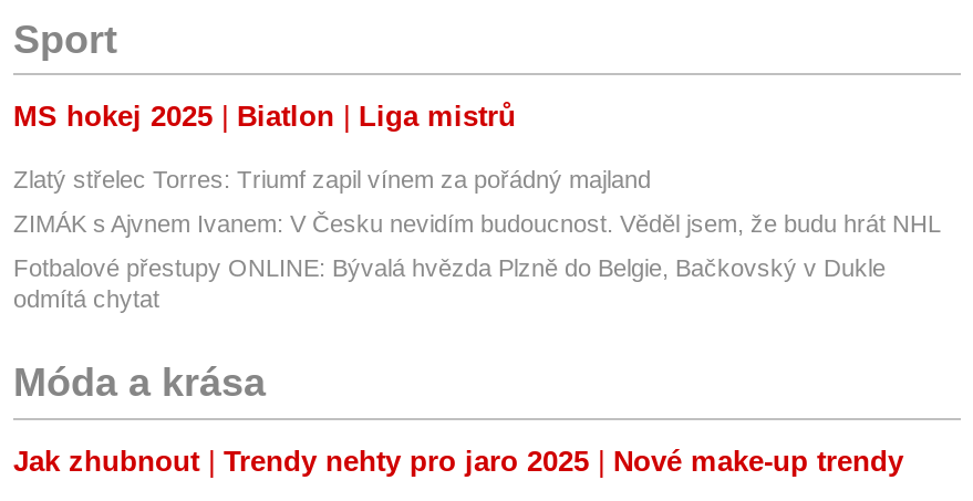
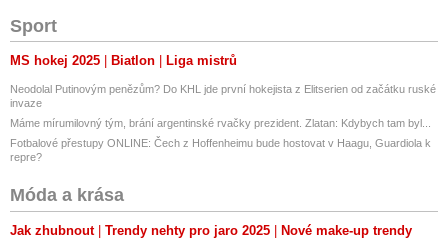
[13,167,651,193] Zlatý střelec Torres: Triumf zapil vínem za pořádný majland -> [10,83,436,109] Neodolal Putinovým penězům? Do KHL jde první hokejista z Elitserien od začátku ruské | invaze
[13,211,941,237] ZIMÁK s Ajvnem Ivanem: V Česku nevidím budoucnost. Věděl jsem, že budu hrát NHL -> [10,117,431,129] Máme mírumilovný tým, brání argentinské rvačky prezident. Zlatan: Kdybych tam byl...
[13,255,886,313] Fotbalové přestupy ONLINE: Bývalá hvězda Plzně do Belgie, Bačkovský v Dukle | odmítá chytat -> [10,137,431,163] Fotbalové přestupy ONLINE: Čech z Hoffenheimu bude hostovat v Haagu, Guardiola k | repre?

